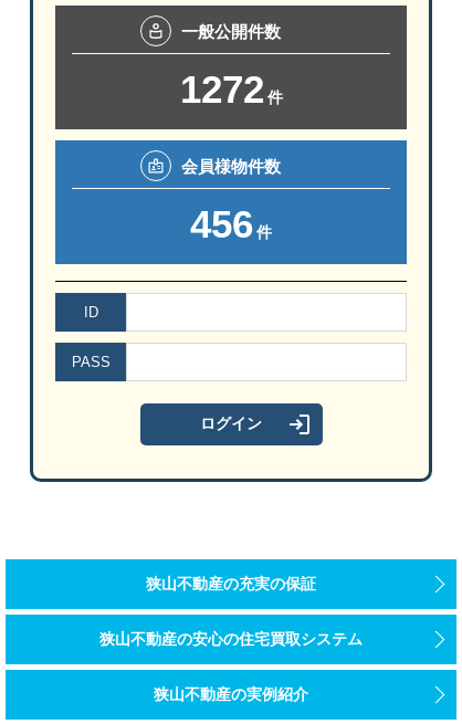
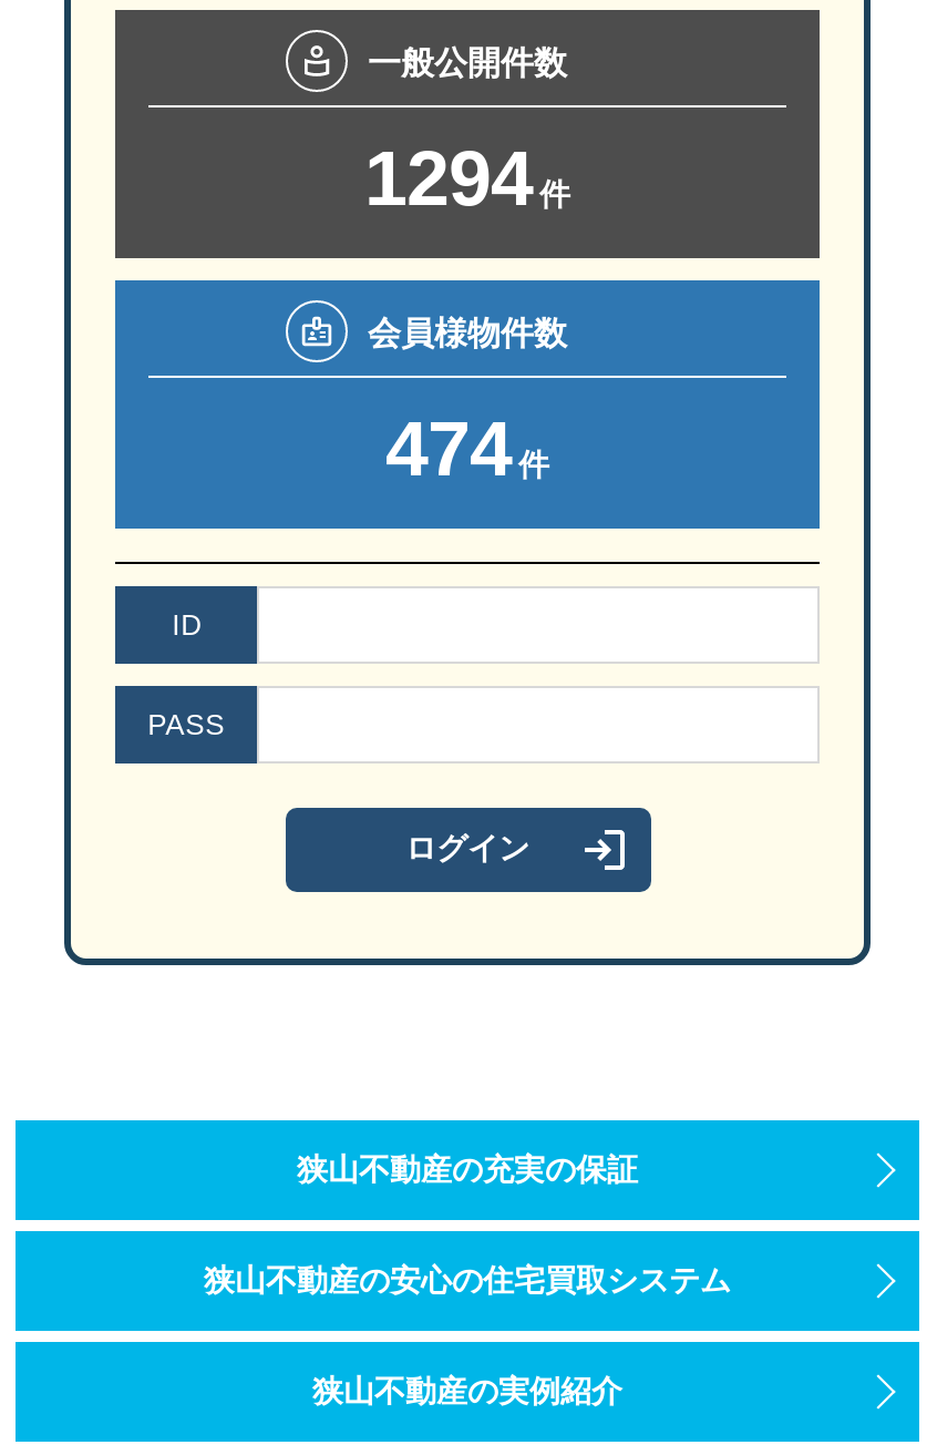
[180,67,282,110] 1272 件 -> [364,134,570,220] 1294 件
[190,202,272,245] 456 件 -> [385,404,549,491] 474 件

